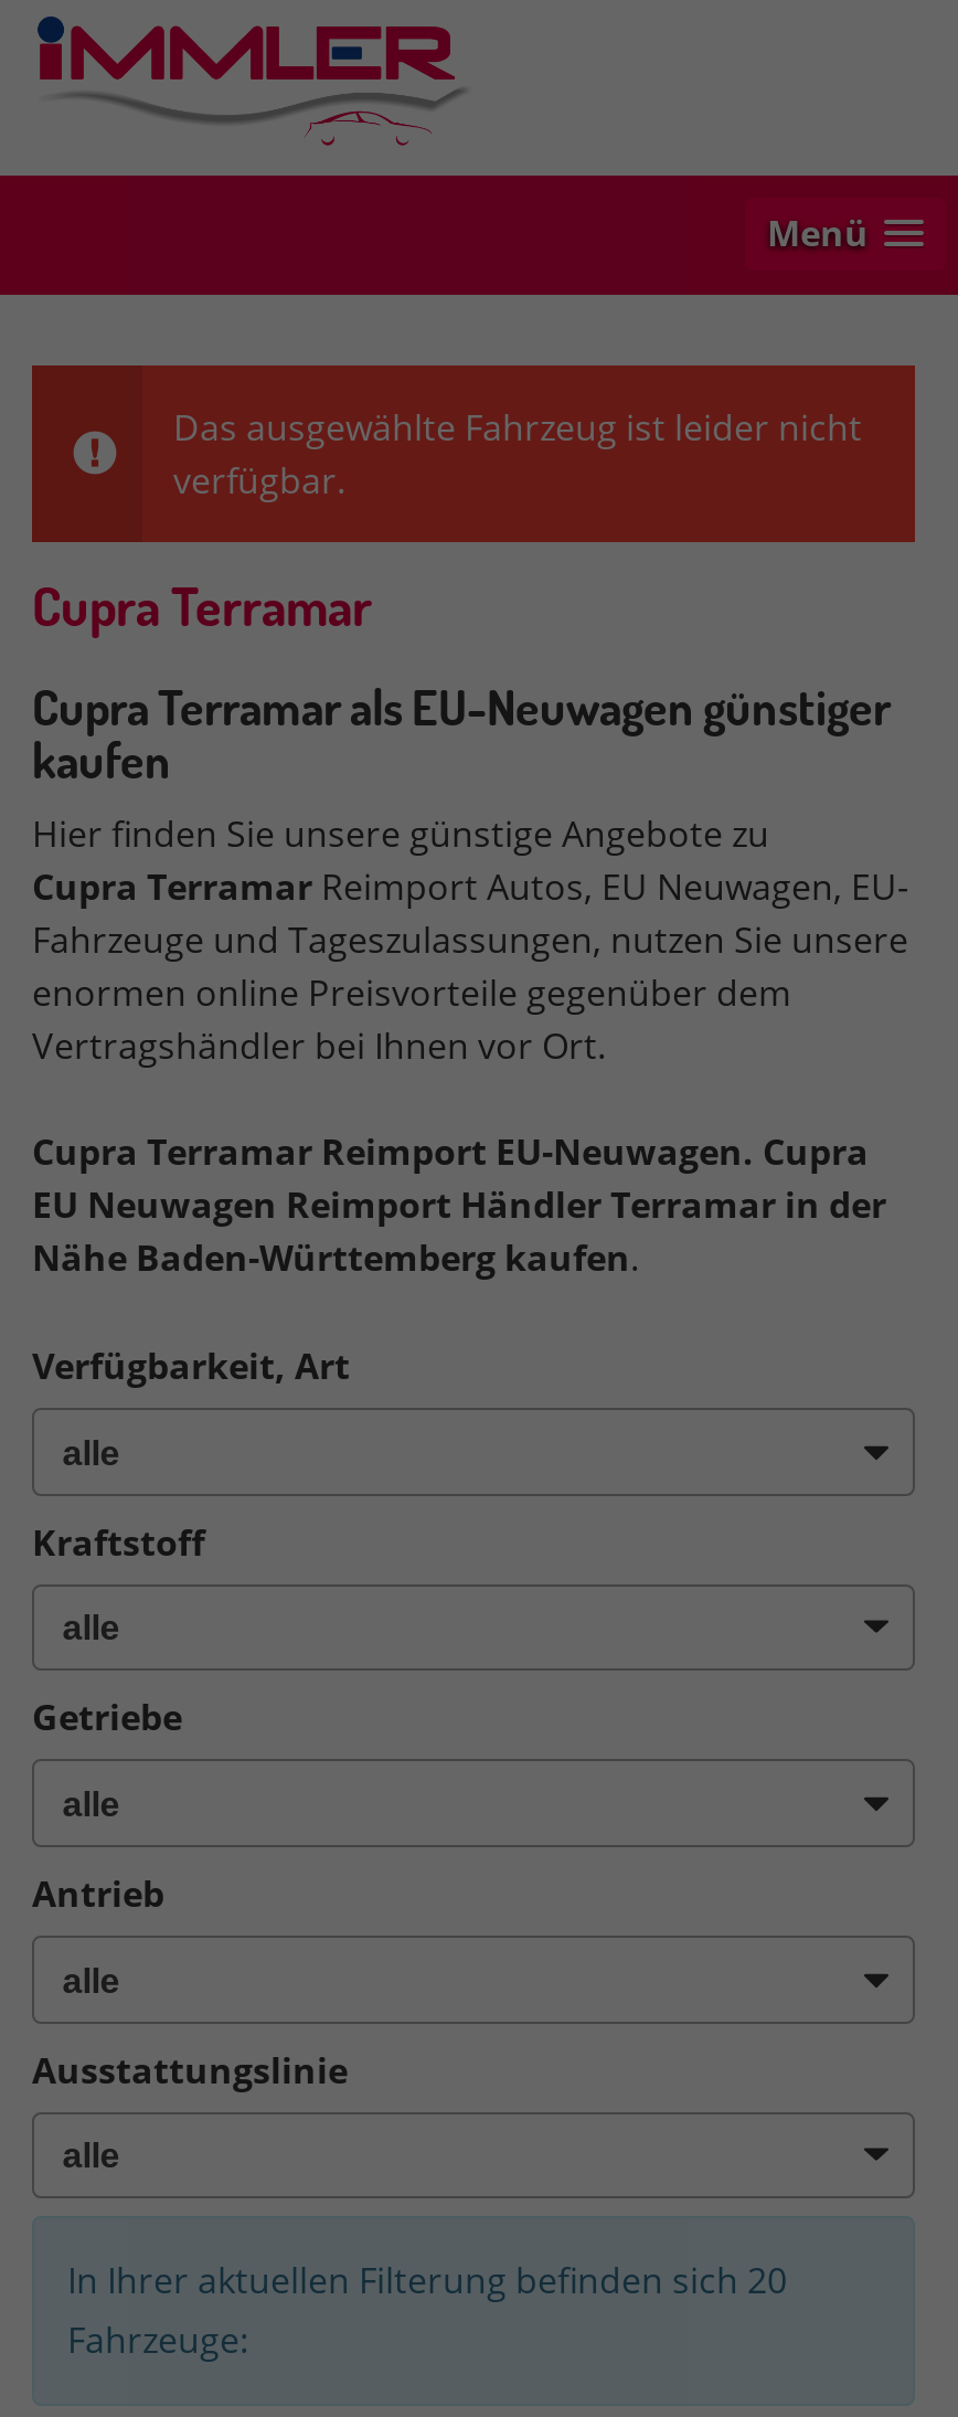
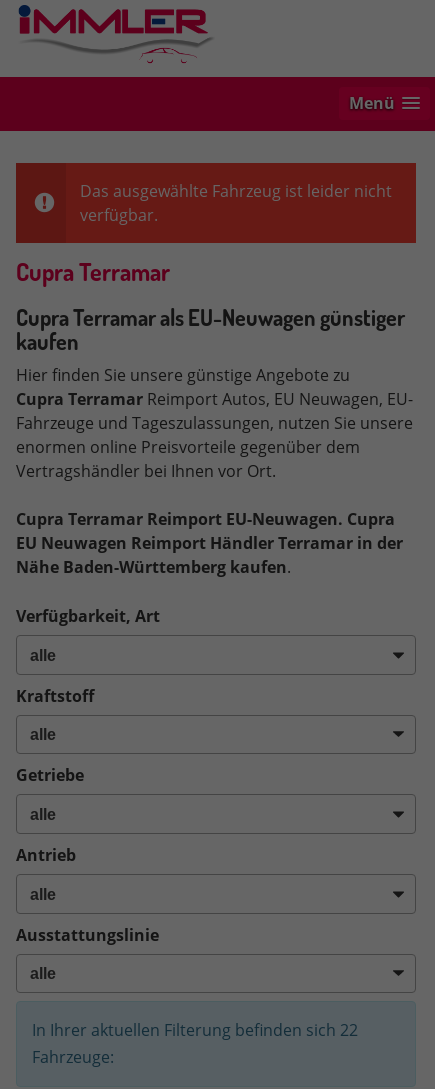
[67,2256,787,2305] In Ihrer aktuellen Filterung befinden sich 20 -> [32,1019,358,1041] In Ihrer aktuellen Filterung befinden sich 22

